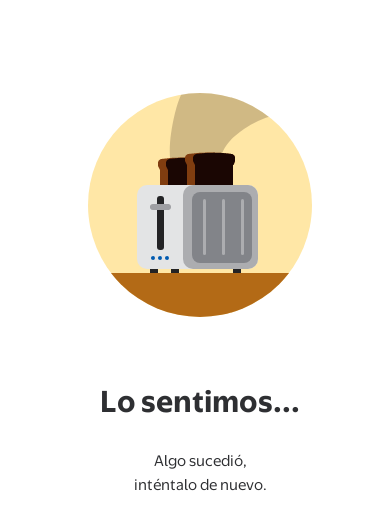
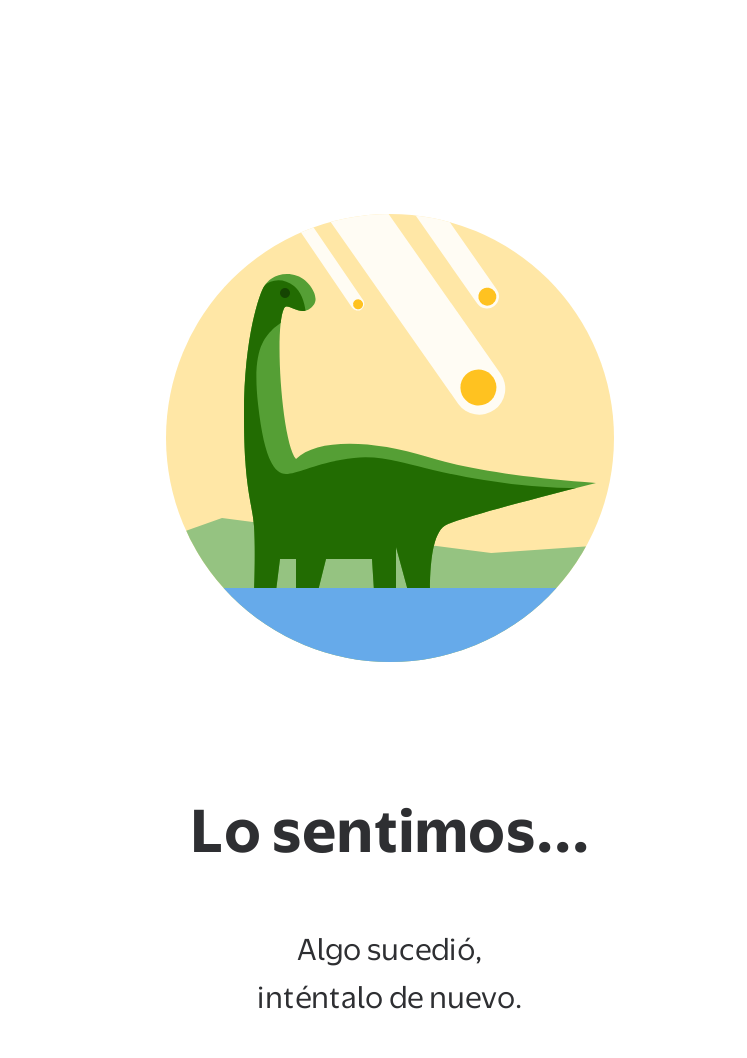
[99,93,300,318] [image] -> [186,216,594,664] [image]

